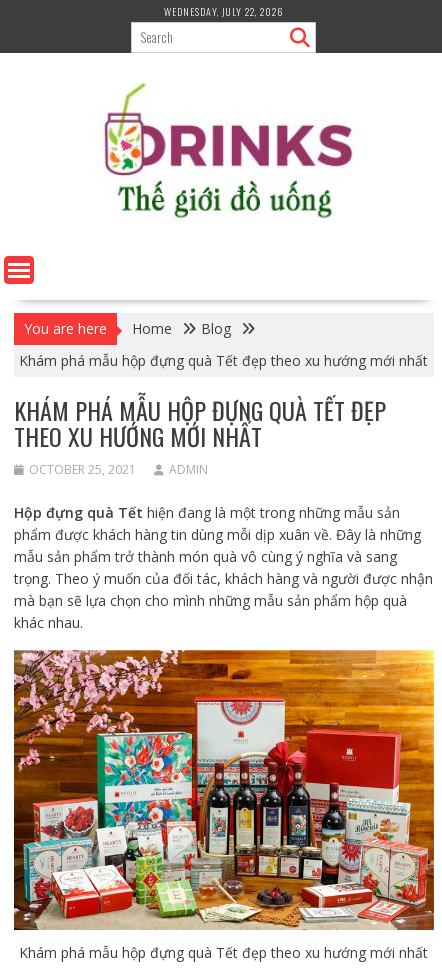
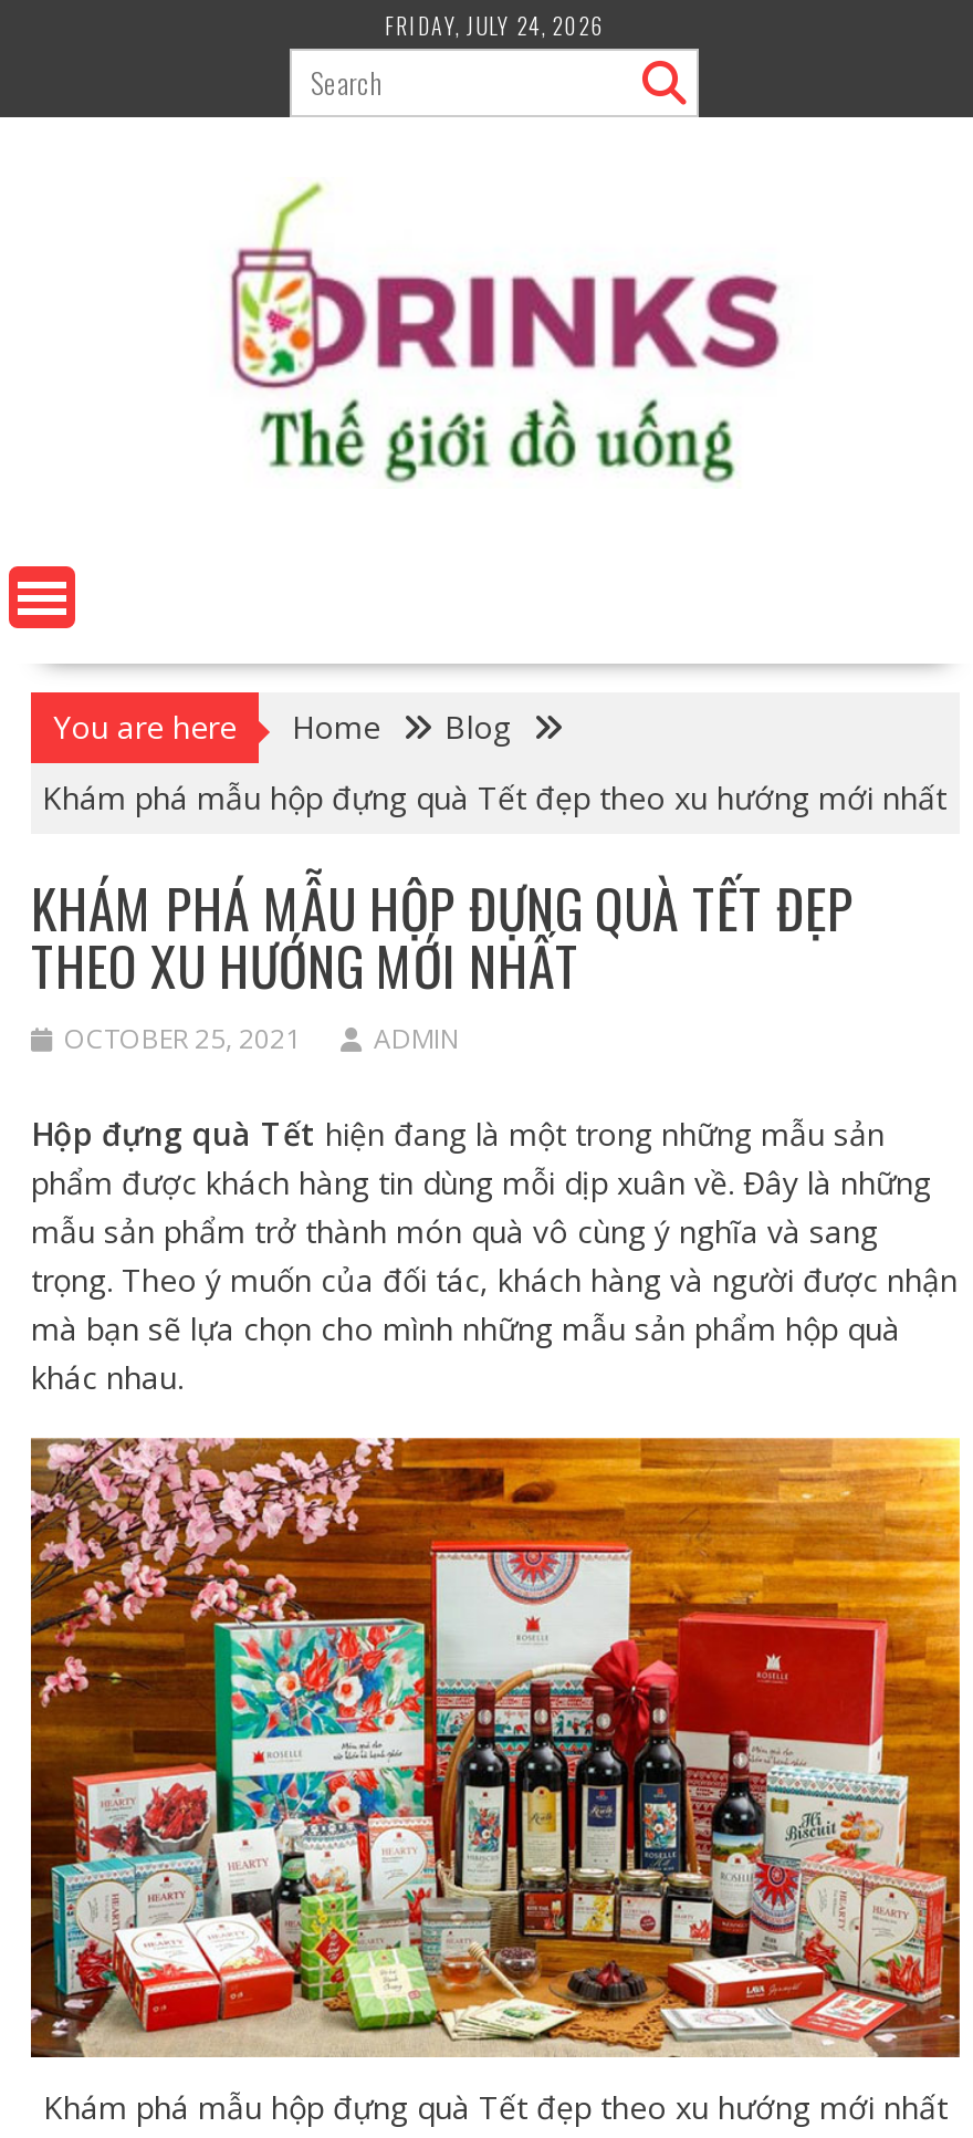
[164,4,284,19] WEDNESDAY, JULY 22, 2026 -> [385,9,606,42] FRIDAY, JULY 24, 2026

